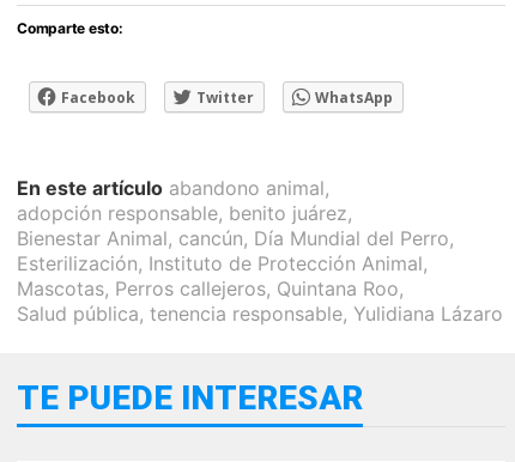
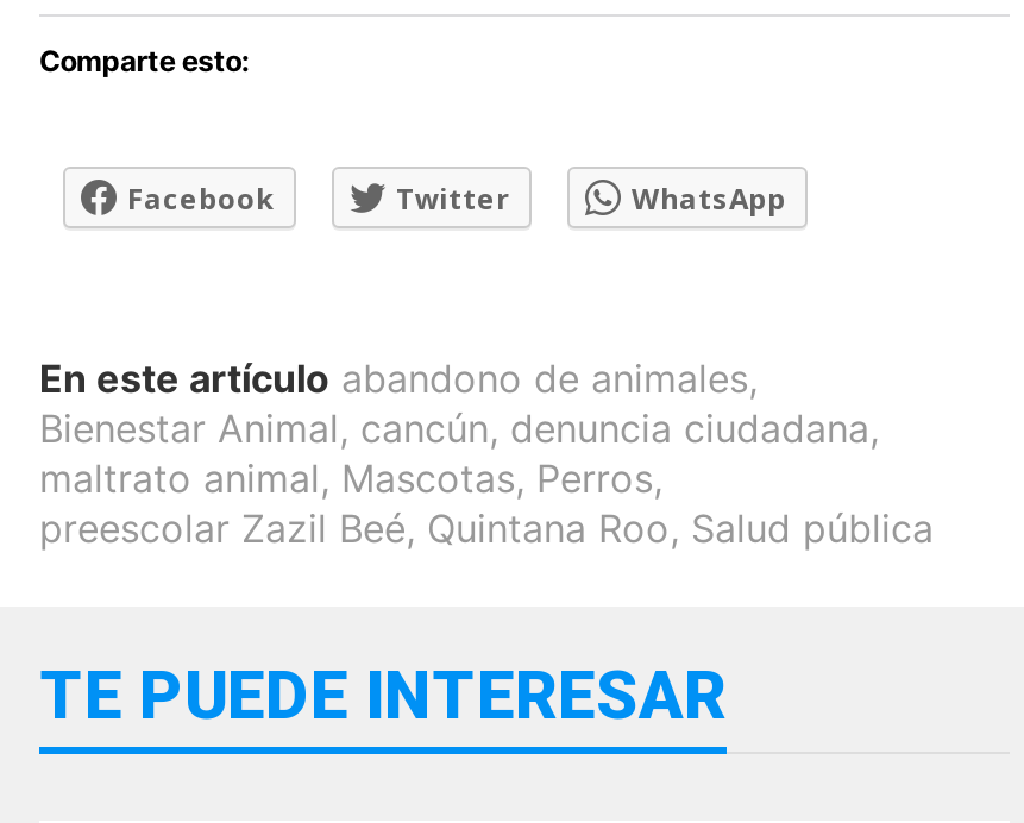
[17,176,503,326] En este artículo abandono animal, | adopción responsable, benito juárez, | Bienestar Animal, cancún, Día Mundial del Perro, | Esterilización, Instituto de Protección Animal, | Mascotas, Perros callejeros, Quintana Roo, | Salud pública, tenencia responsable, Yulidiana Lázaro -> [39,354,934,552] En este artículo abandono de animales, | Bienestar Animal, cancún, denuncia ciudadana, | maltrato animal, Mascotas, Perros, | preescolar Zazil Beé, Quintana Roo, Salud pública

